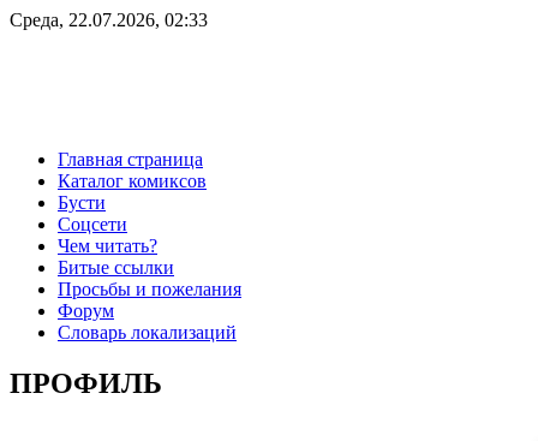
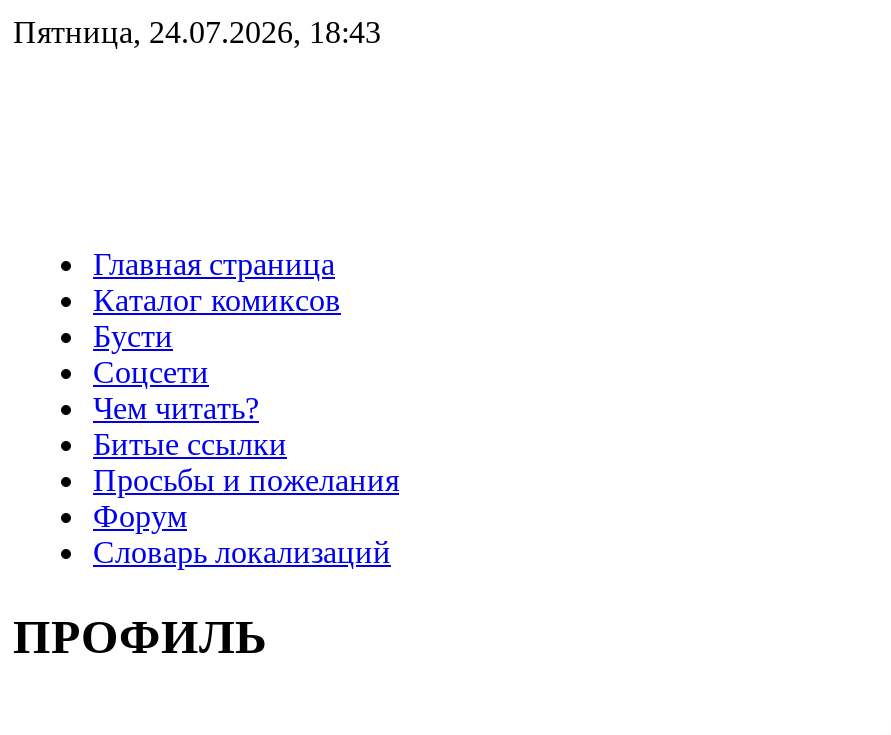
[10,10,208,30] Среда, 22.07.2026, 02:33 -> [13,15,381,49] Пятница, 24.07.2026, 18:43

